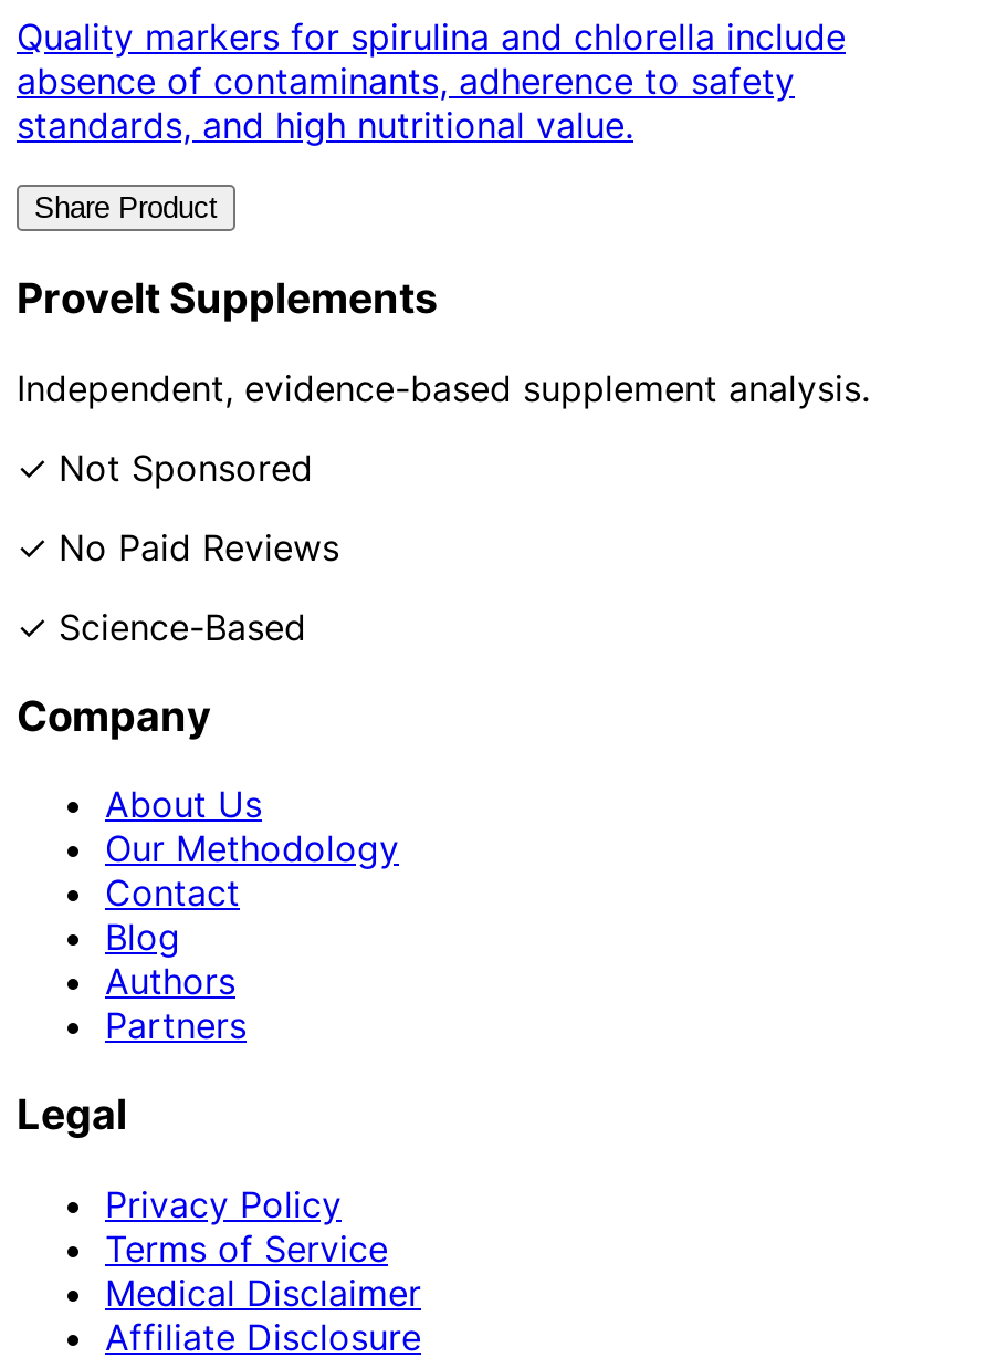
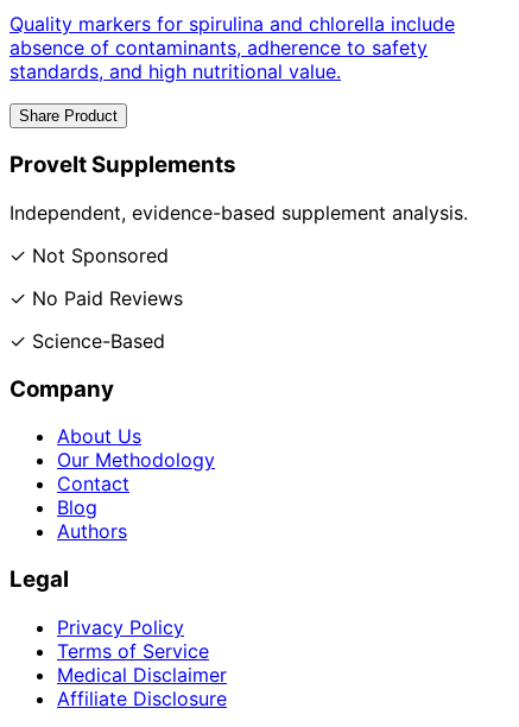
[105,1004,246,1048] Partners -> none

